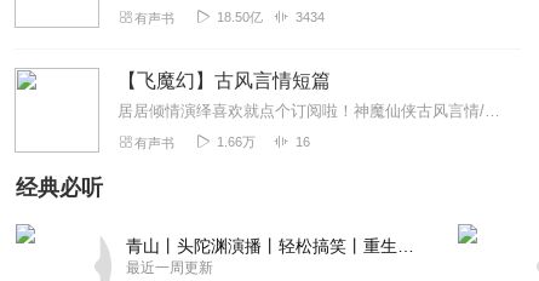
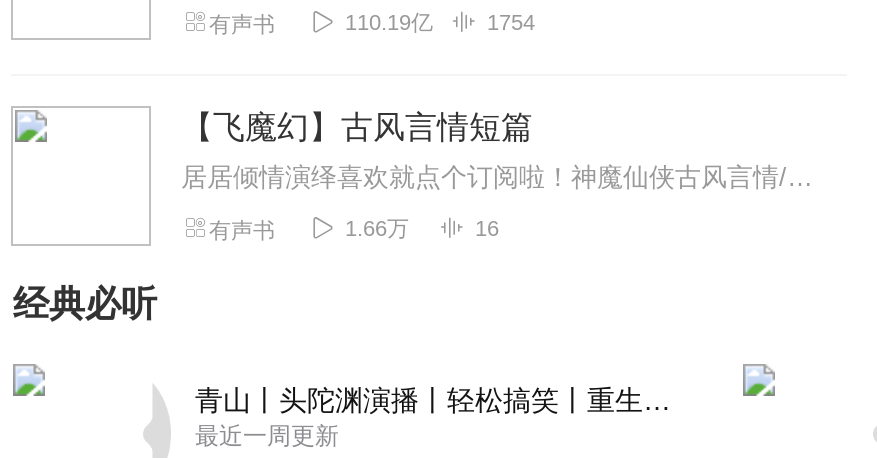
[217,10,263,24] 18.50亿 -> [345,10,433,34] 110.19亿
[296,10,325,24] 3434 -> [487,10,535,34] 1754

